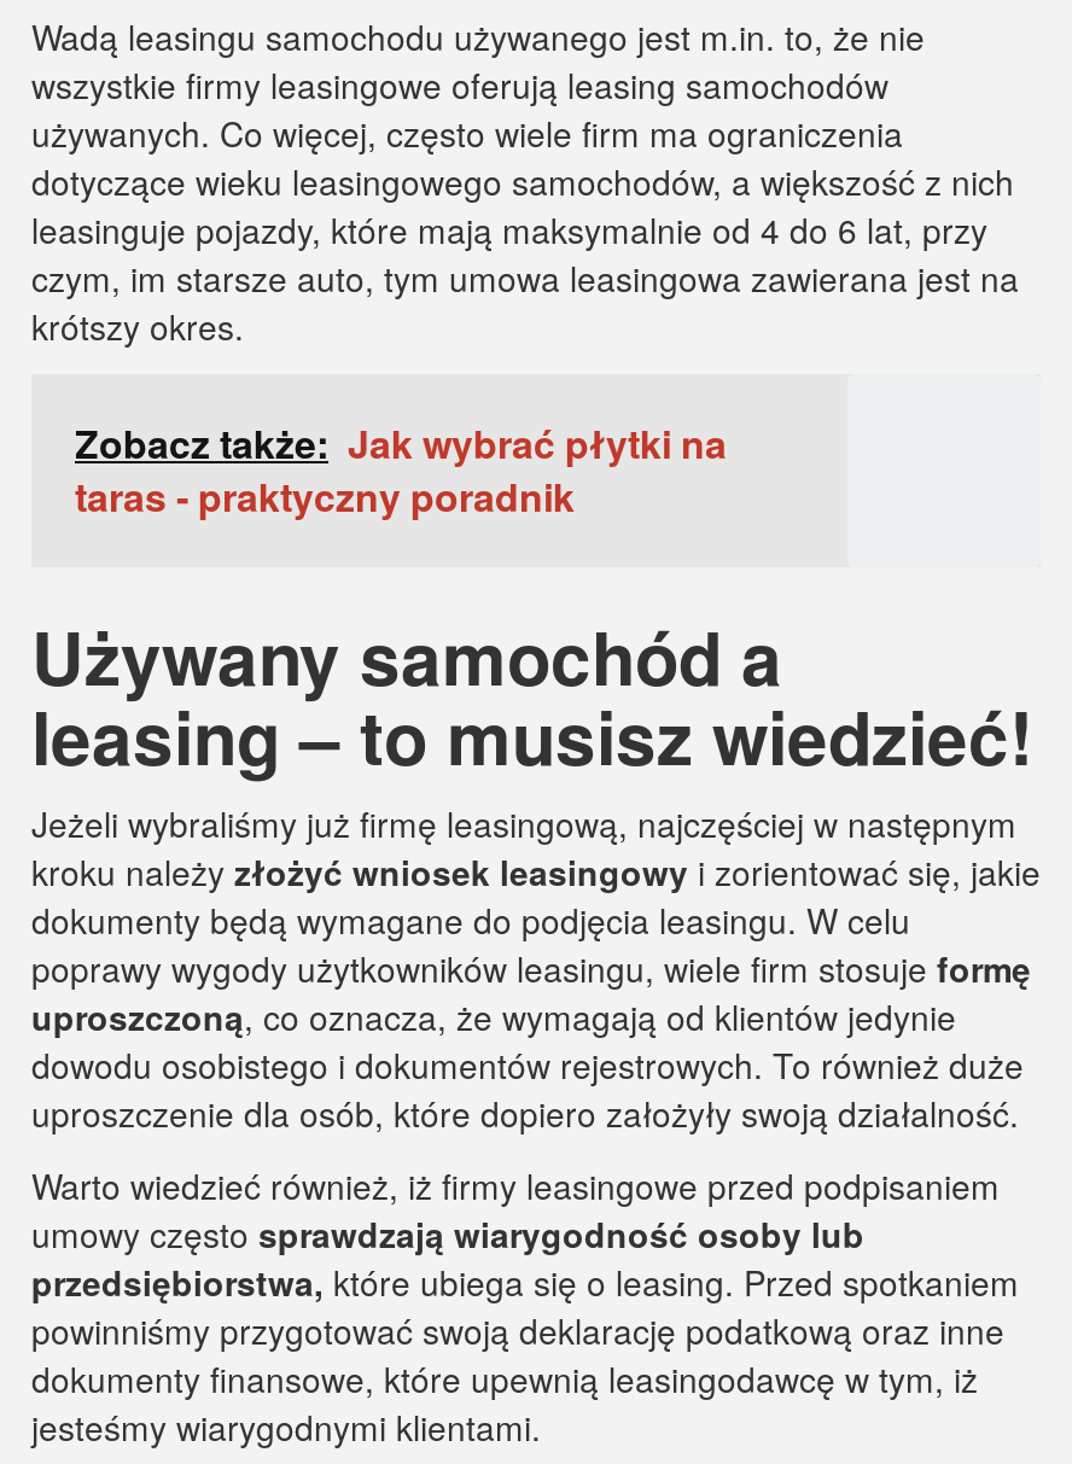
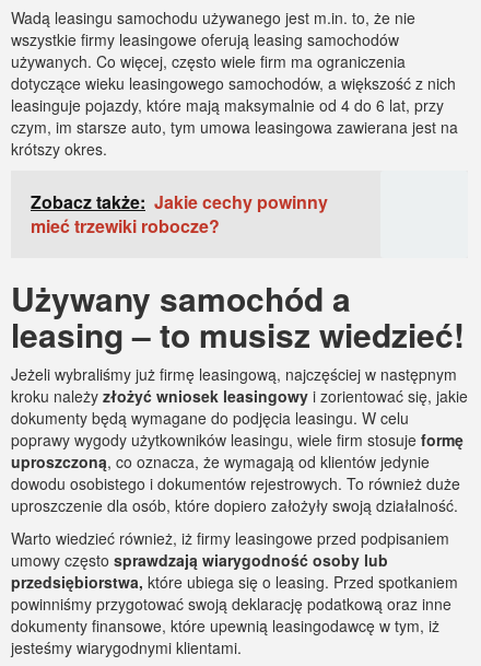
[75,415,727,524] Zobacz także: Jak wybrać płytki na | taras - praktyczny poradnik -> [31,189,328,238] Zobacz także: Jakie cechy powinny | mieć trzewiki robocze?

